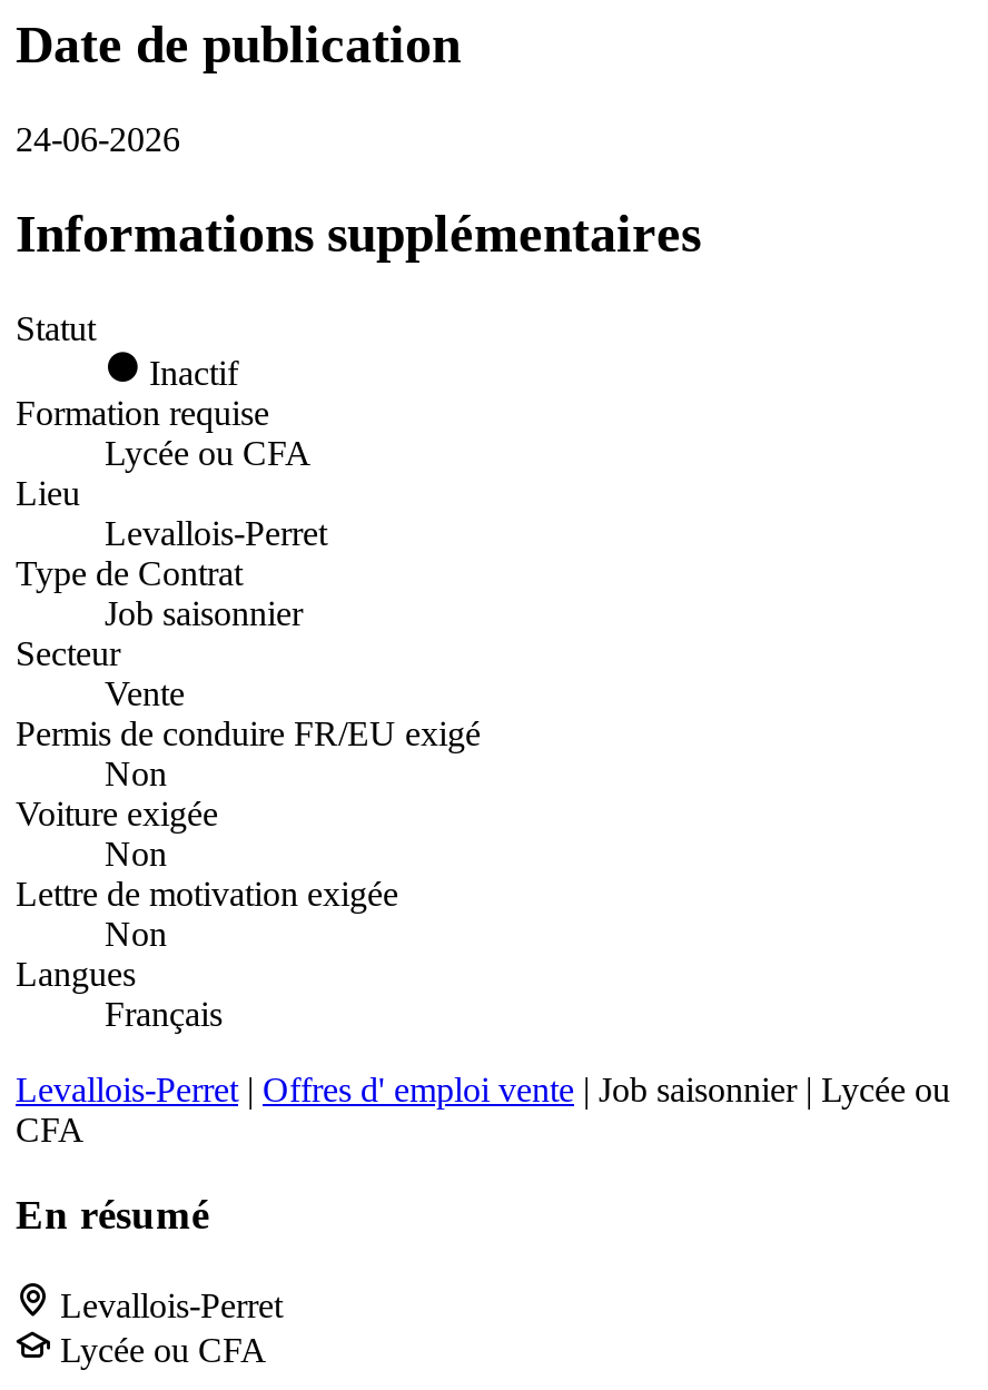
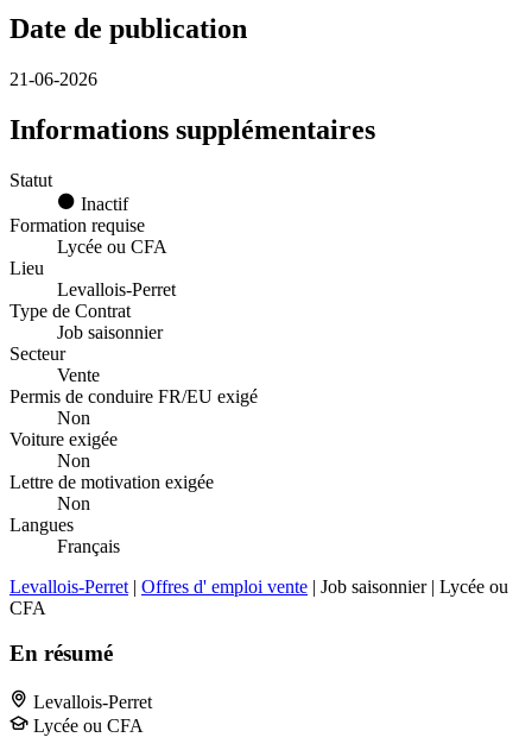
[16,120,180,158] 24-06-2026 -> [10,69,97,89] 21-06-2026

